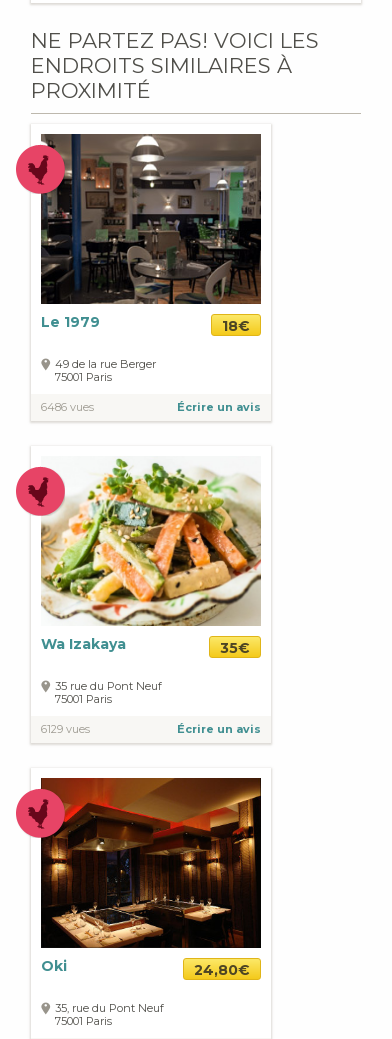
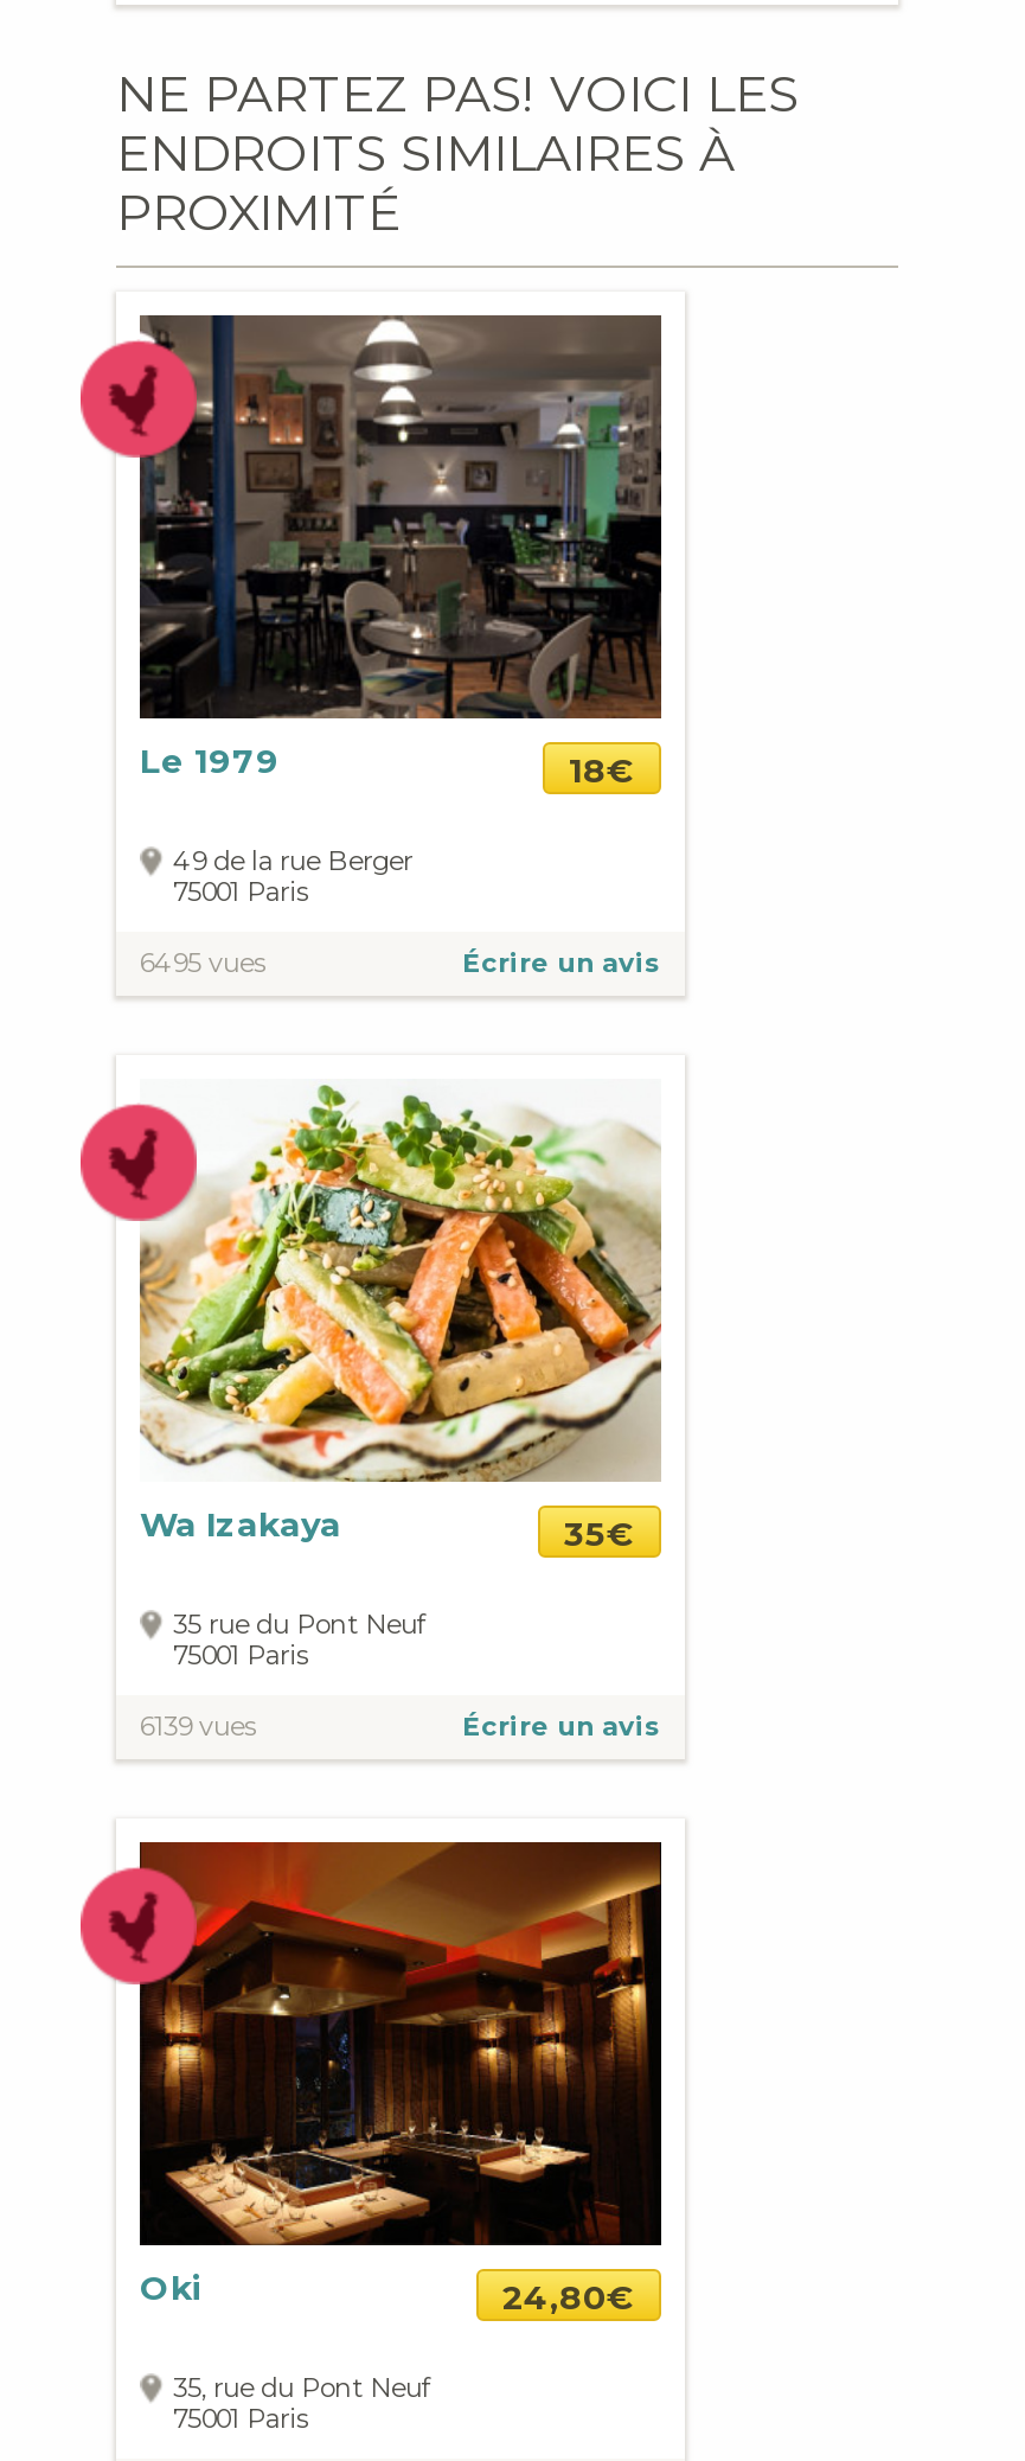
[41,400,94,414] 6486 vues -> [140,946,265,979] 6495 vues
[41,722,90,736] 6129 vues -> [140,1709,256,1742] 6139 vues

